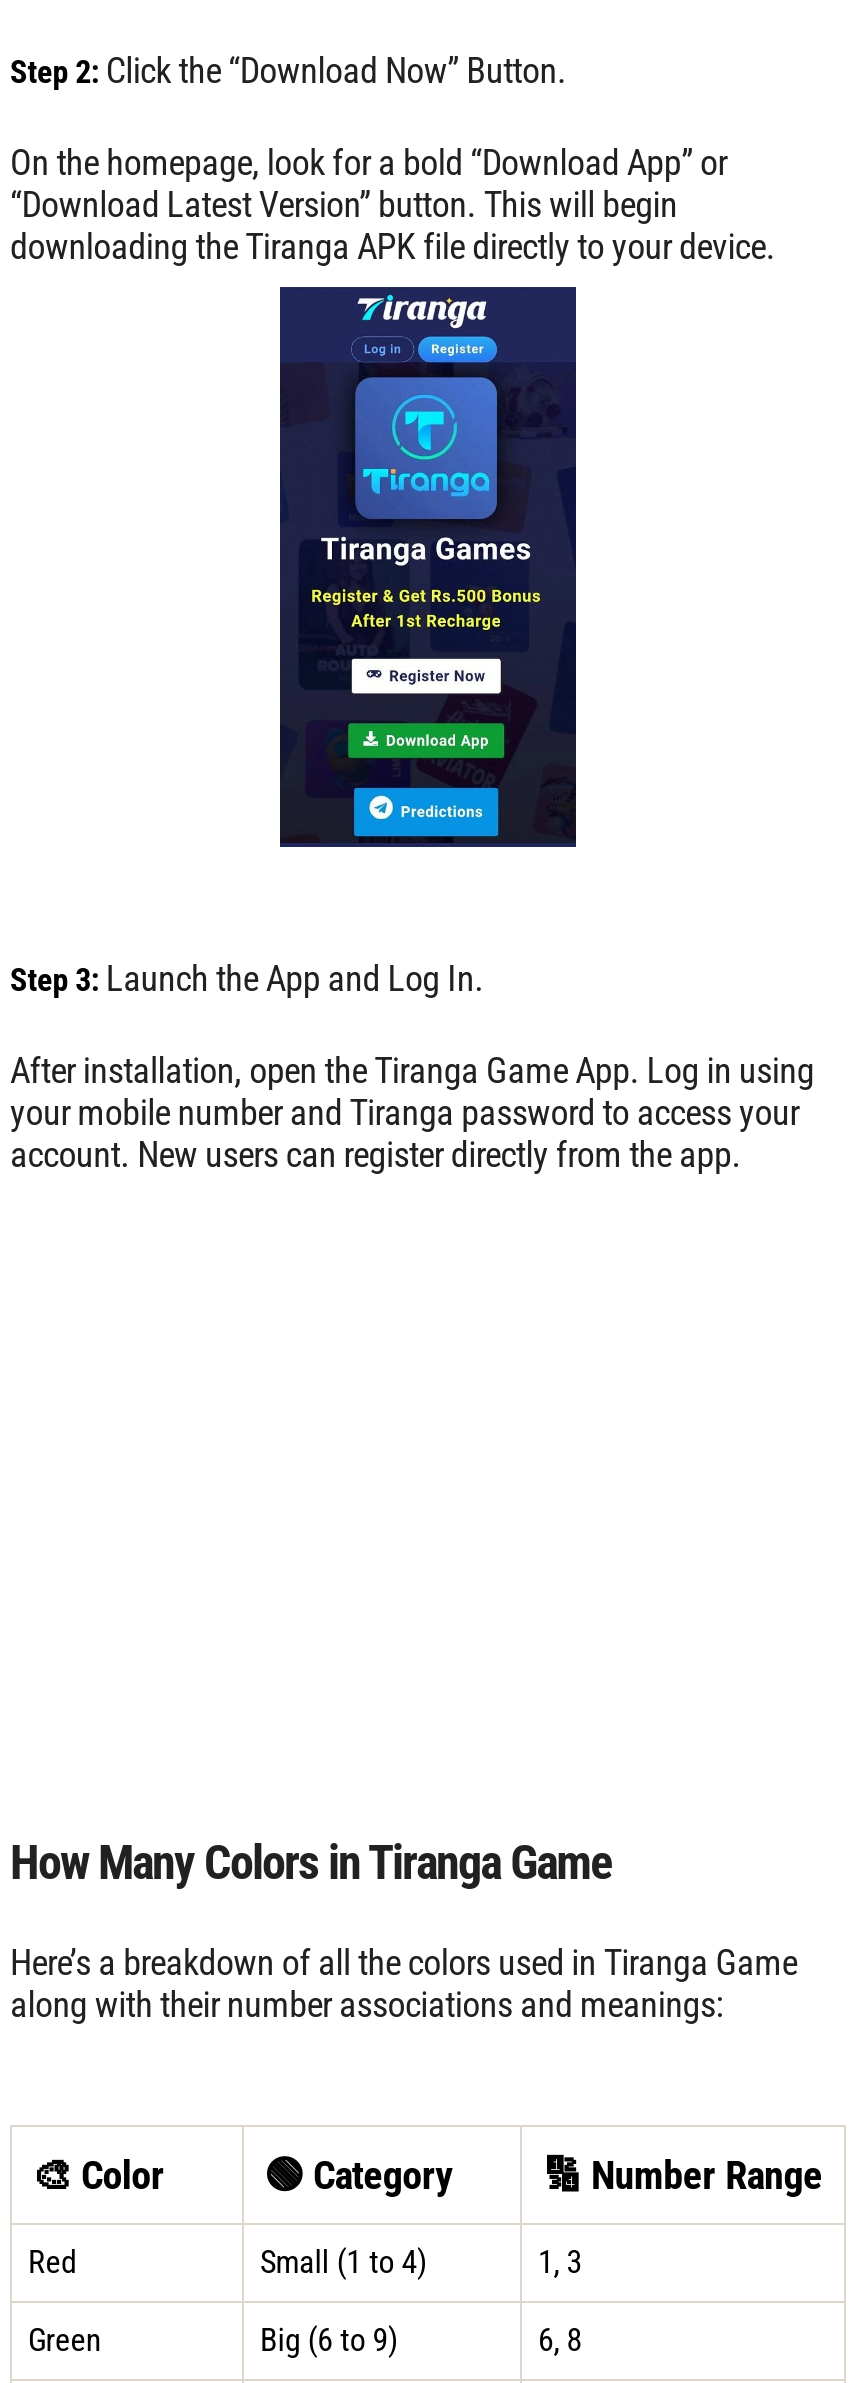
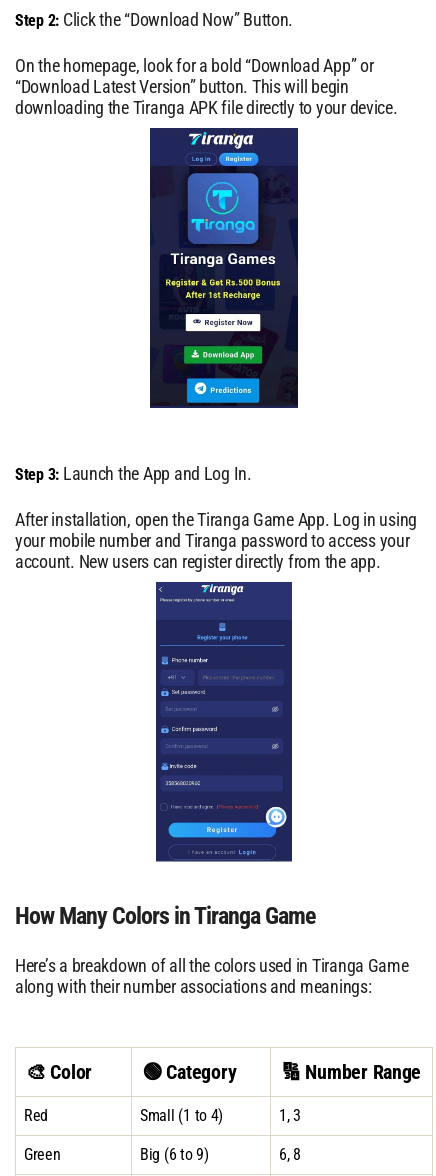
none -> [155,581,293,863] [image]

